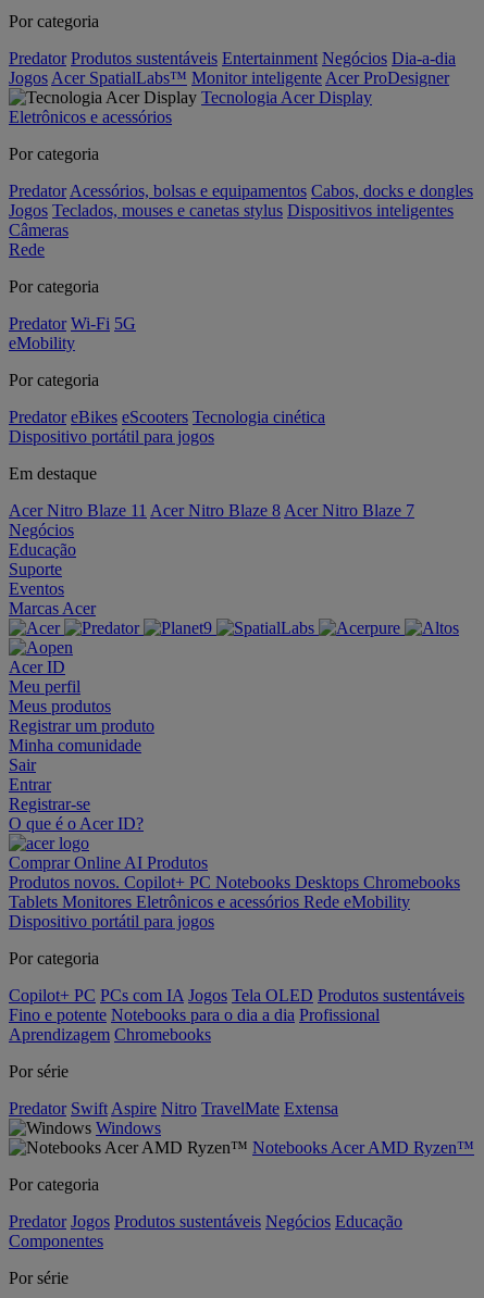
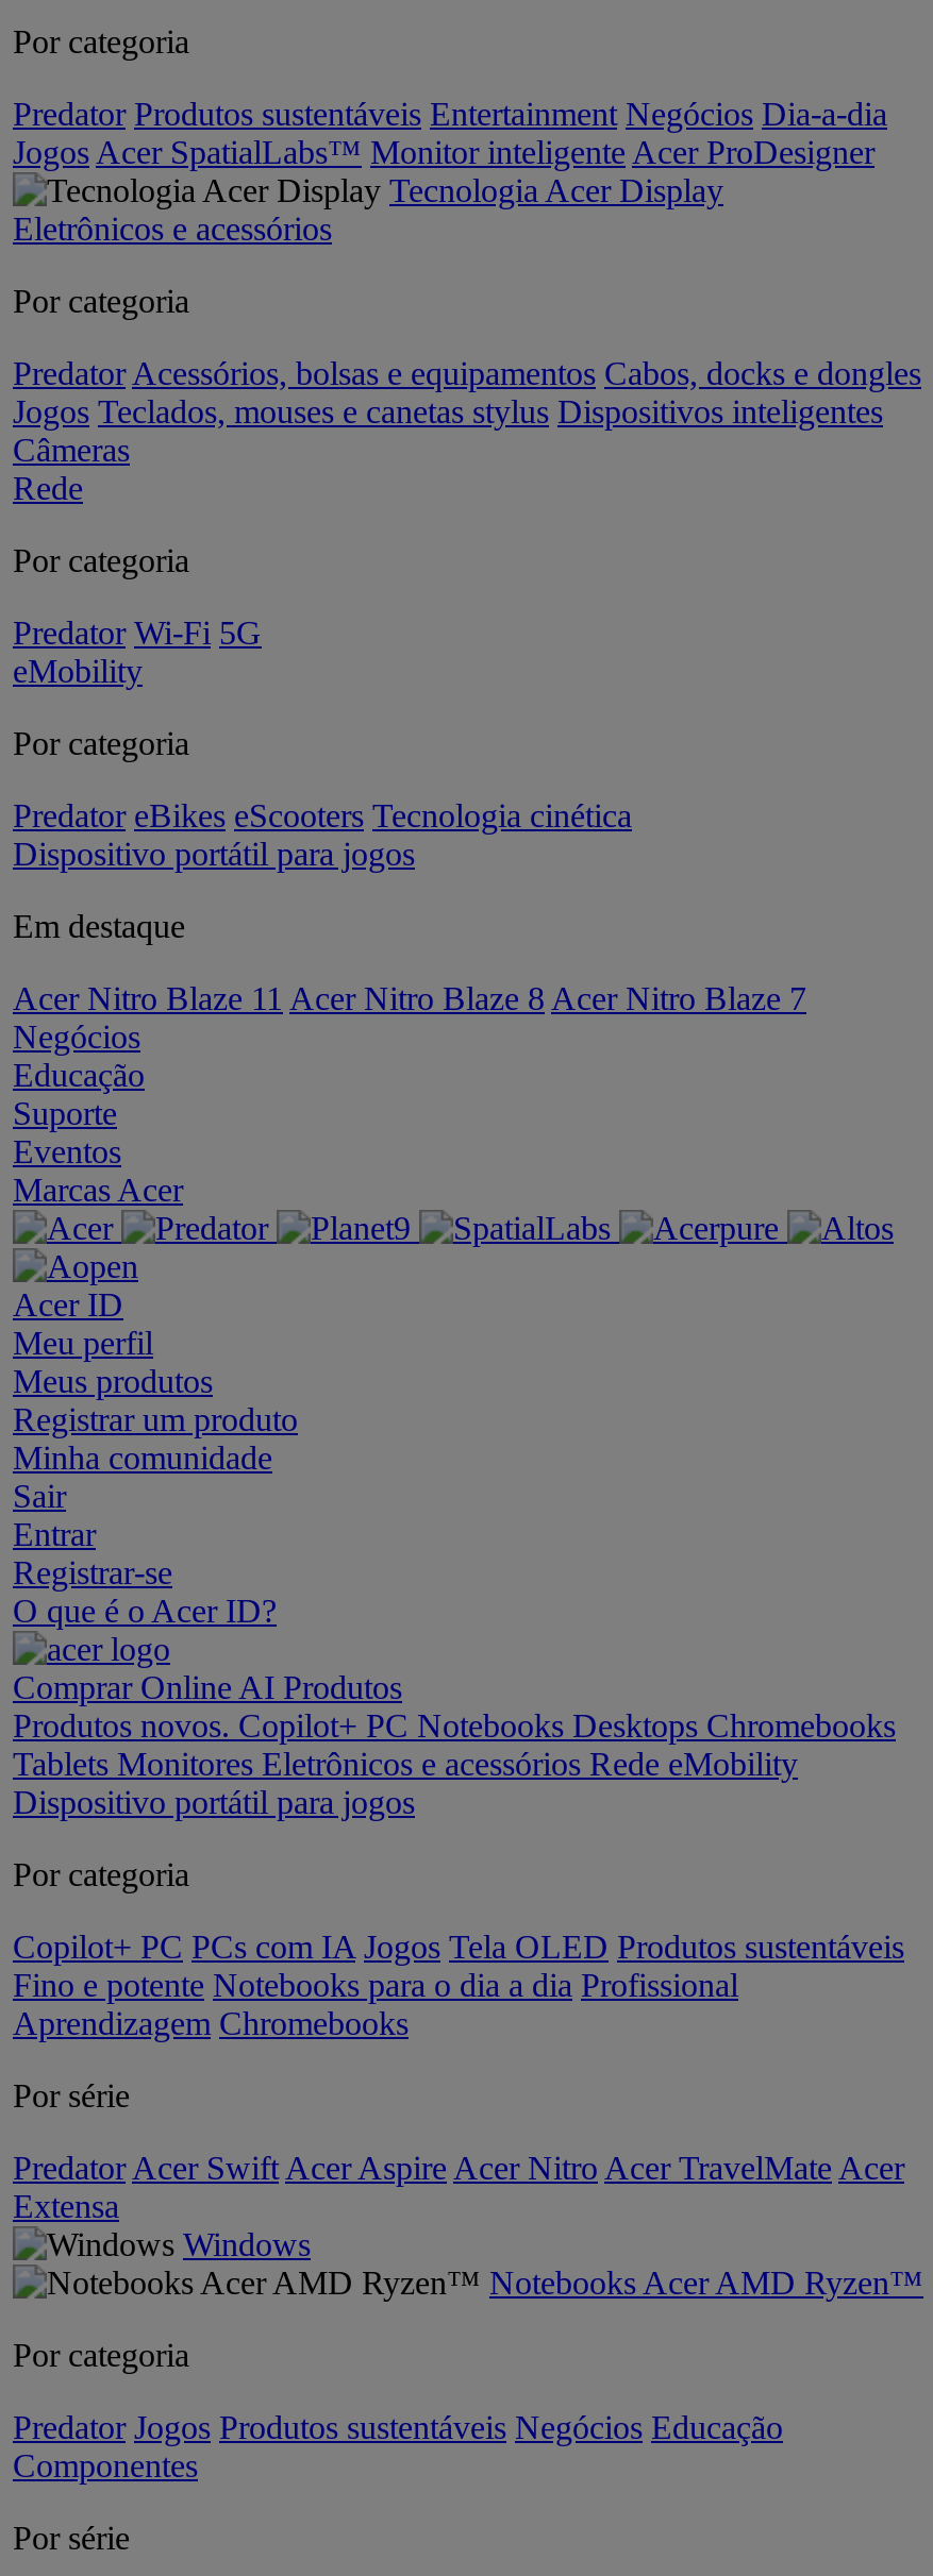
[9,1099,338,1118] Predator Swift Aspire Nitro TravelMate Extensa -> [13,2150,904,2224] Predator Acer Swift Acer Aspire Acer Nitro Acer TravelMate Acer | Extensa

